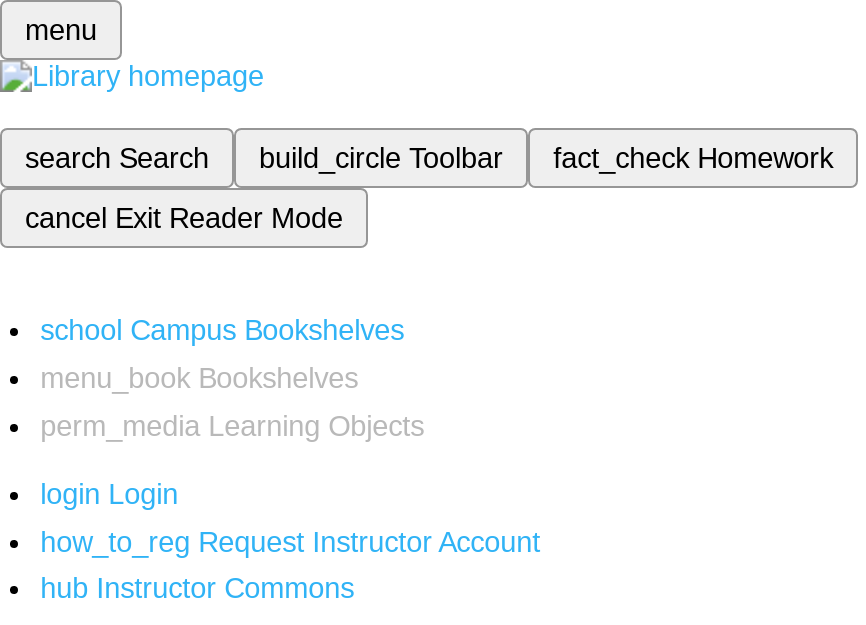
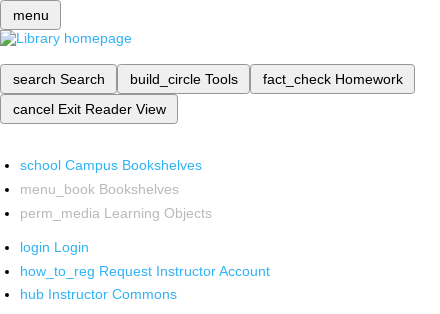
[259,142,503,174] build_circle Toolbar -> [129,71,237,87] build_circle Tools
[25,202,343,234] cancel Exit Reader Mode -> [12,101,165,117] cancel Exit Reader View

